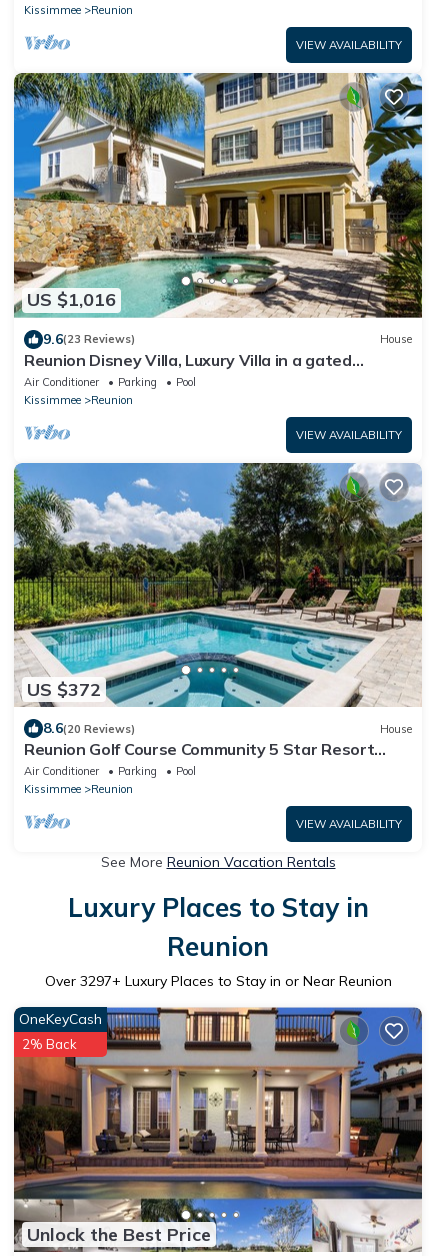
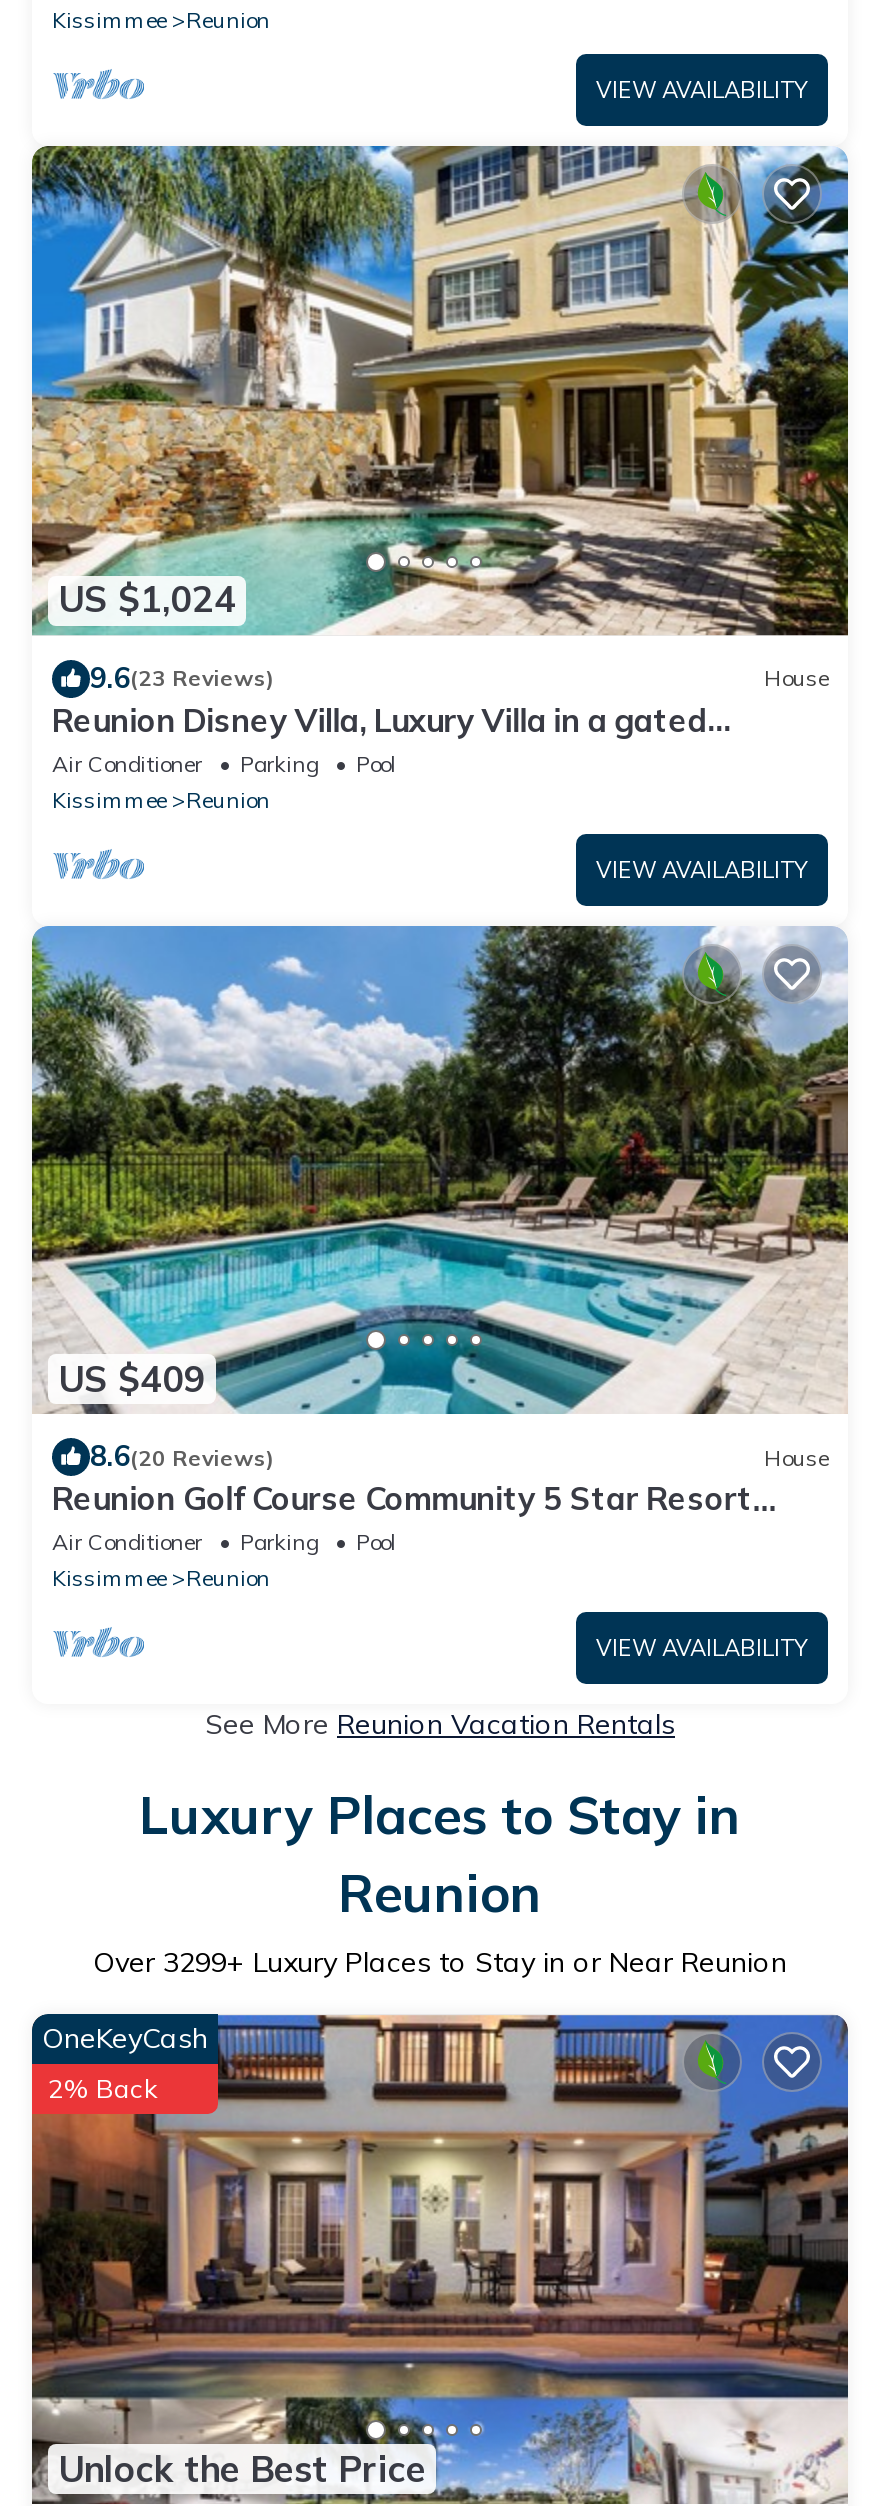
[27,288,116,311] US $1,016 -> [58,576,236,622] US $1,024
[27,678,101,701] US $372 -> [58,1356,206,1402] US $409
[44,972,391,990] Over 3297+ Luxury Places to Stay in or Near Reunion -> [93,1945,787,1981] Over 3299+ Luxury Places to Stay in or Near Reunion

